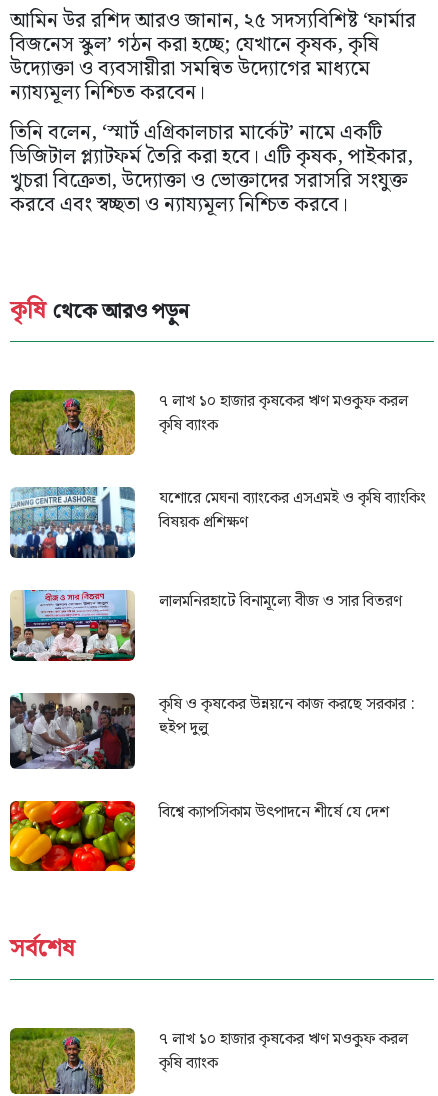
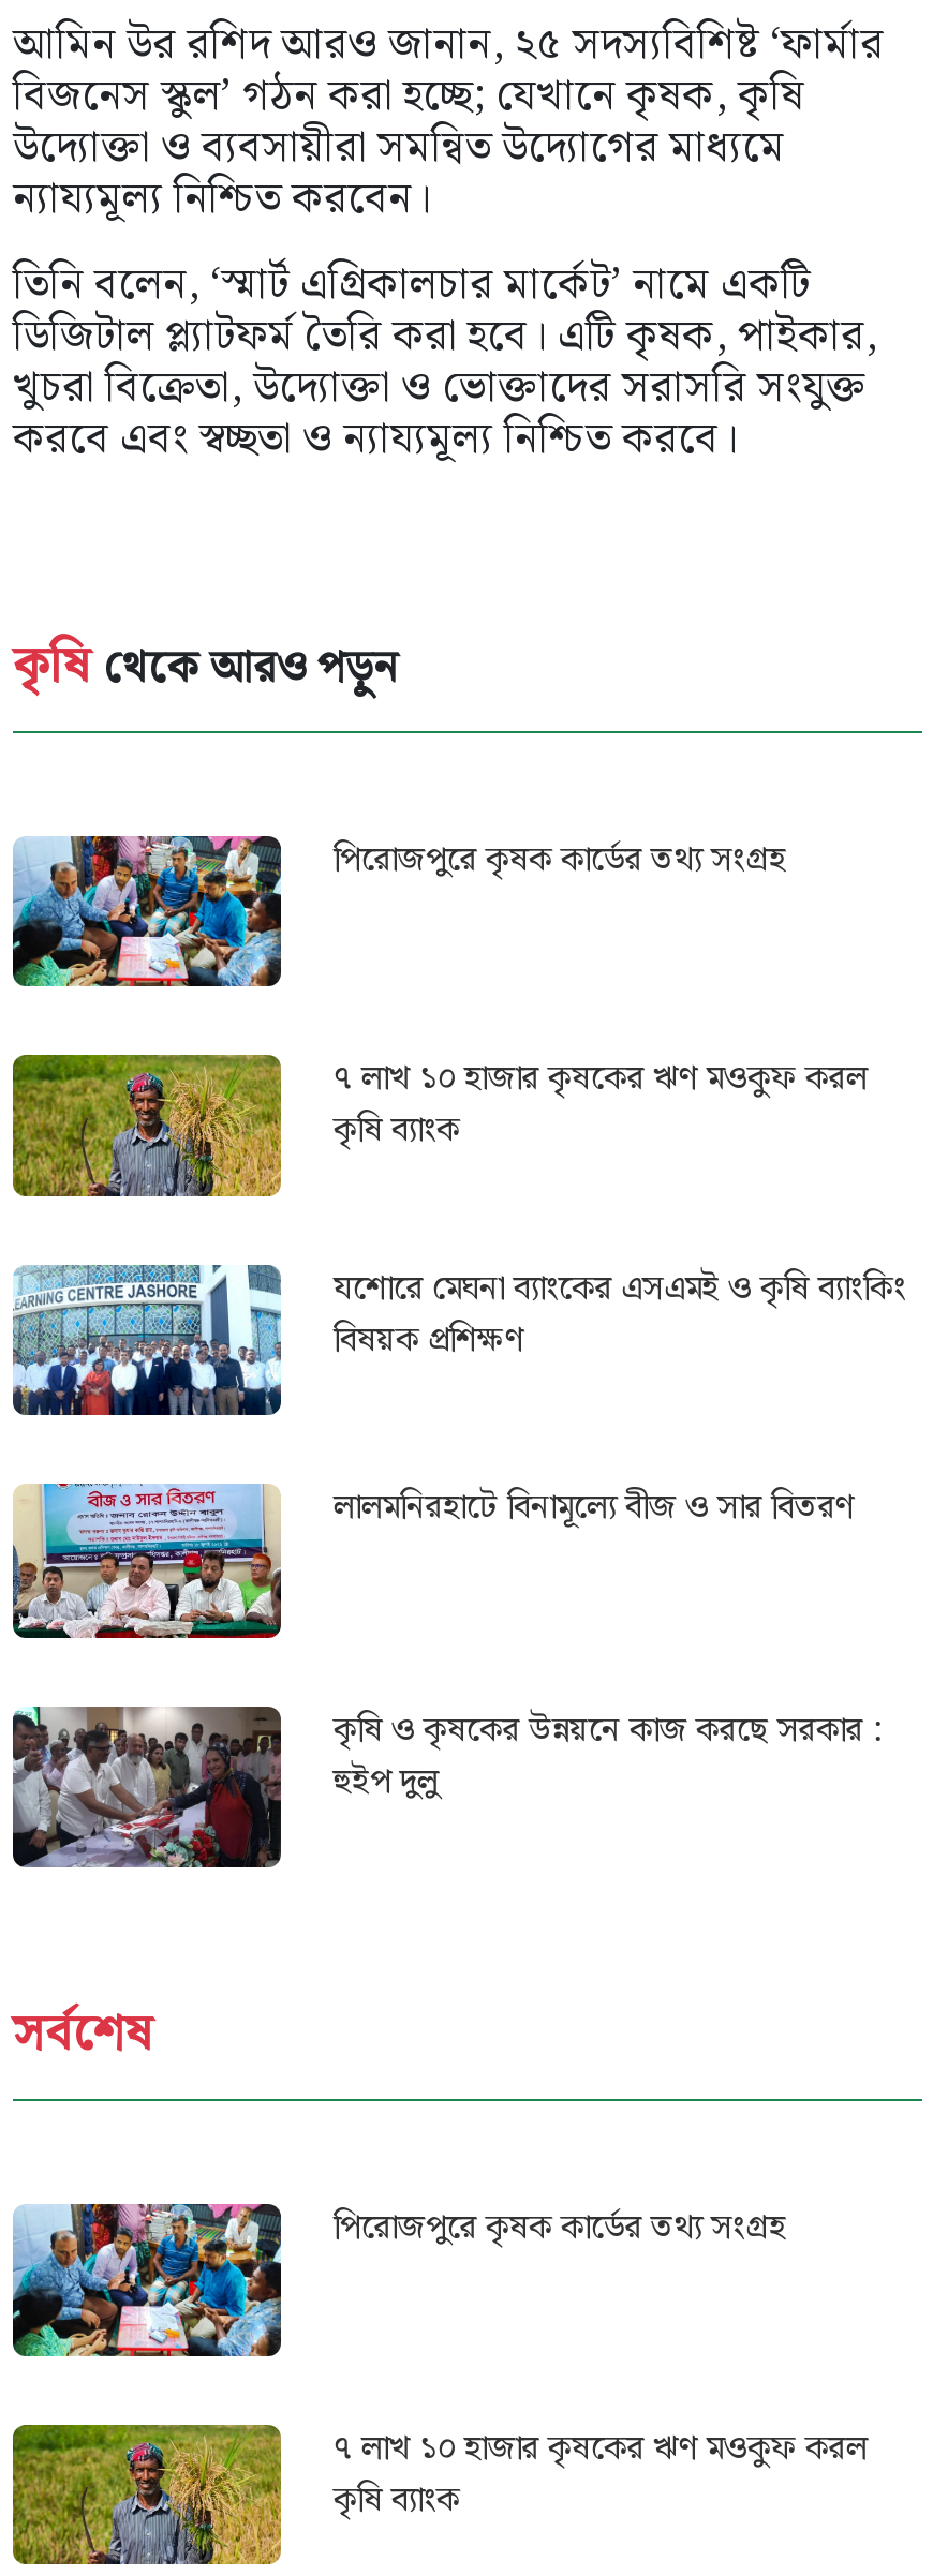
none -> [11,833,786,988] [image] | পিরোজপুরে কৃষক কার্ডের তথ্য সংগ্রহ
[9,800,389,872] [image] | বিশ্বে ক্যাপসিকাম উৎপাদনে শীর্ষে যে দেশ -> none
none -> [11,2202,786,2361] [image] | পিরোজপুরে কৃষক কার্ডের তথ্য সংগ্রহ

